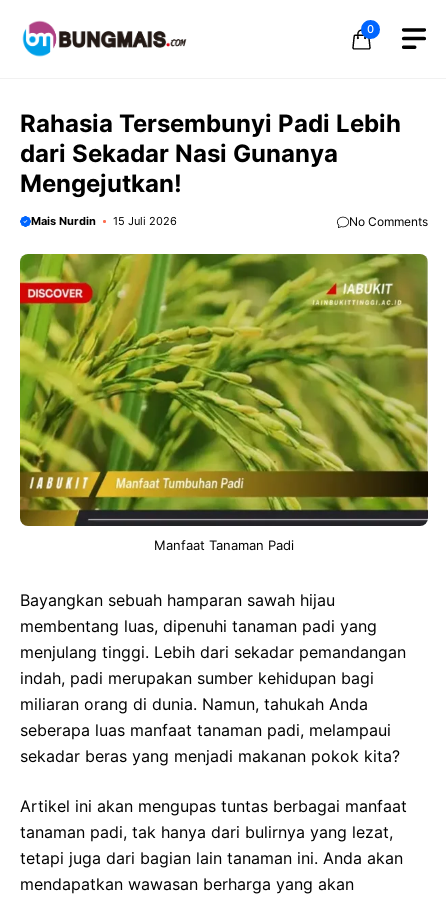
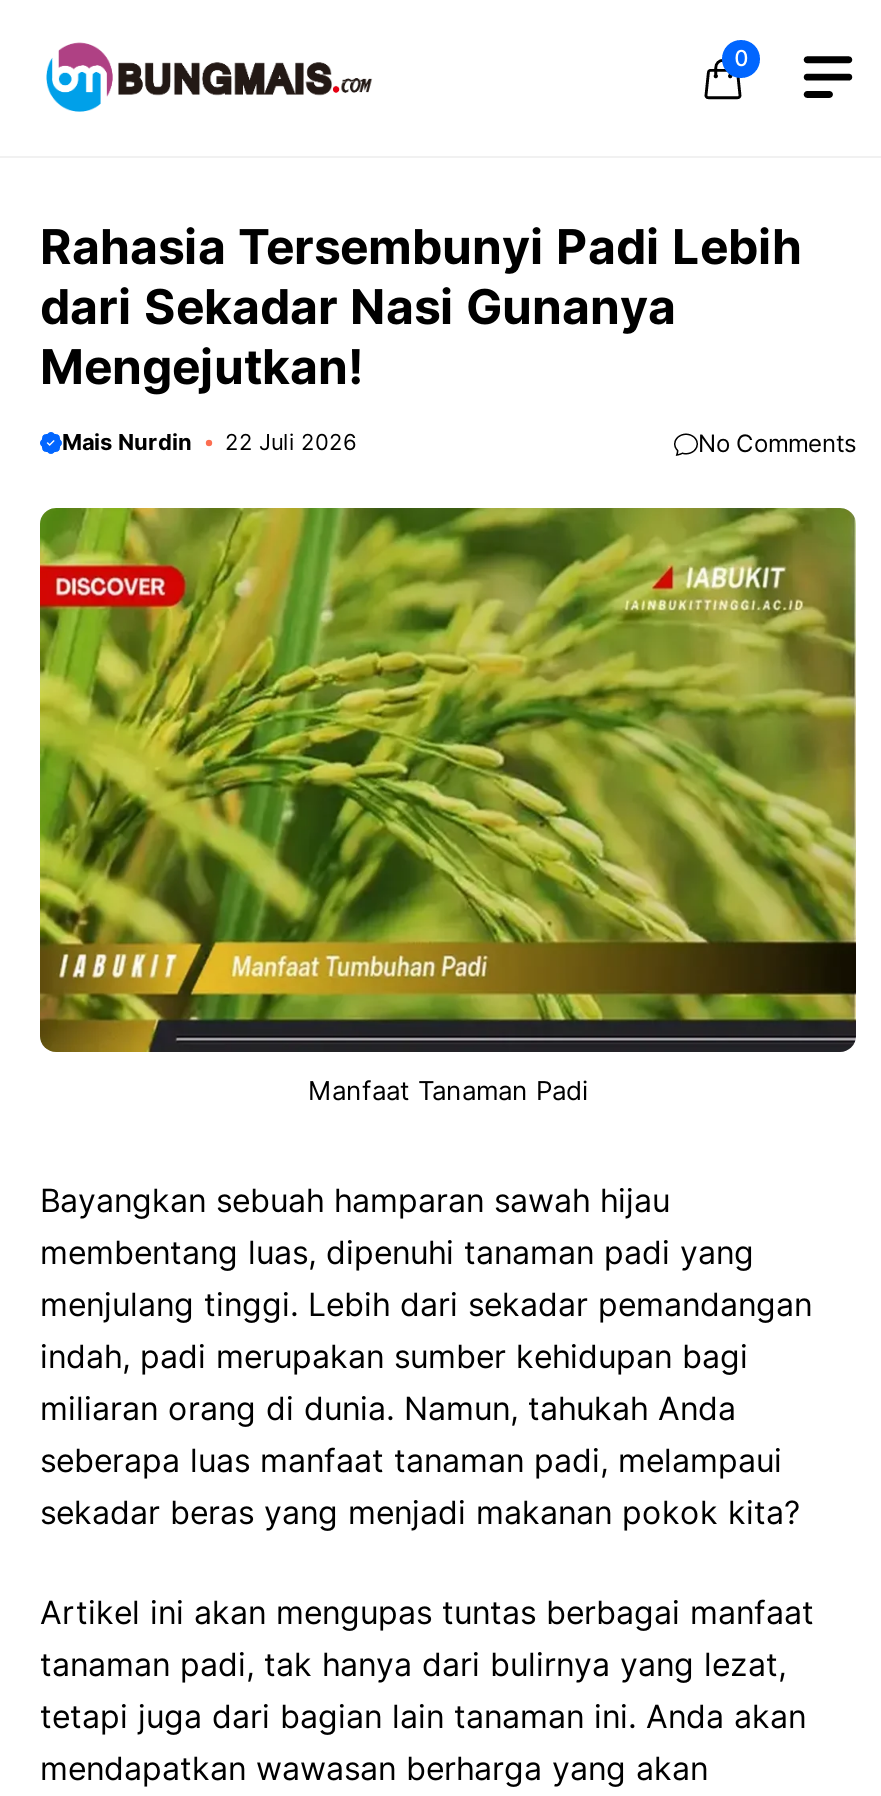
[31,214,176,228] Mais Nurdin 15 Juli 2026 -> [62,428,357,456] Mais Nurdin 22 Juli 2026

